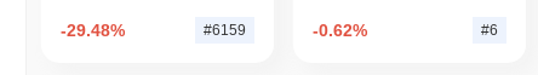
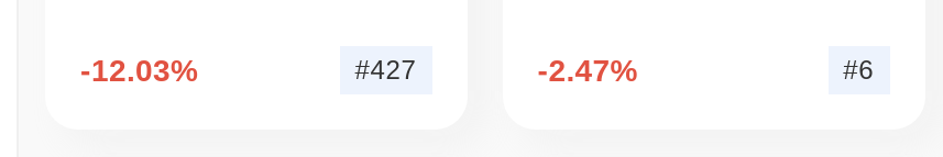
[61,20,246,39] -29.48% | #6159 -> [80,52,417,87] -12.03% | #427
[312,20,367,39] -0.62% -> [538,52,637,87] -2.47%

